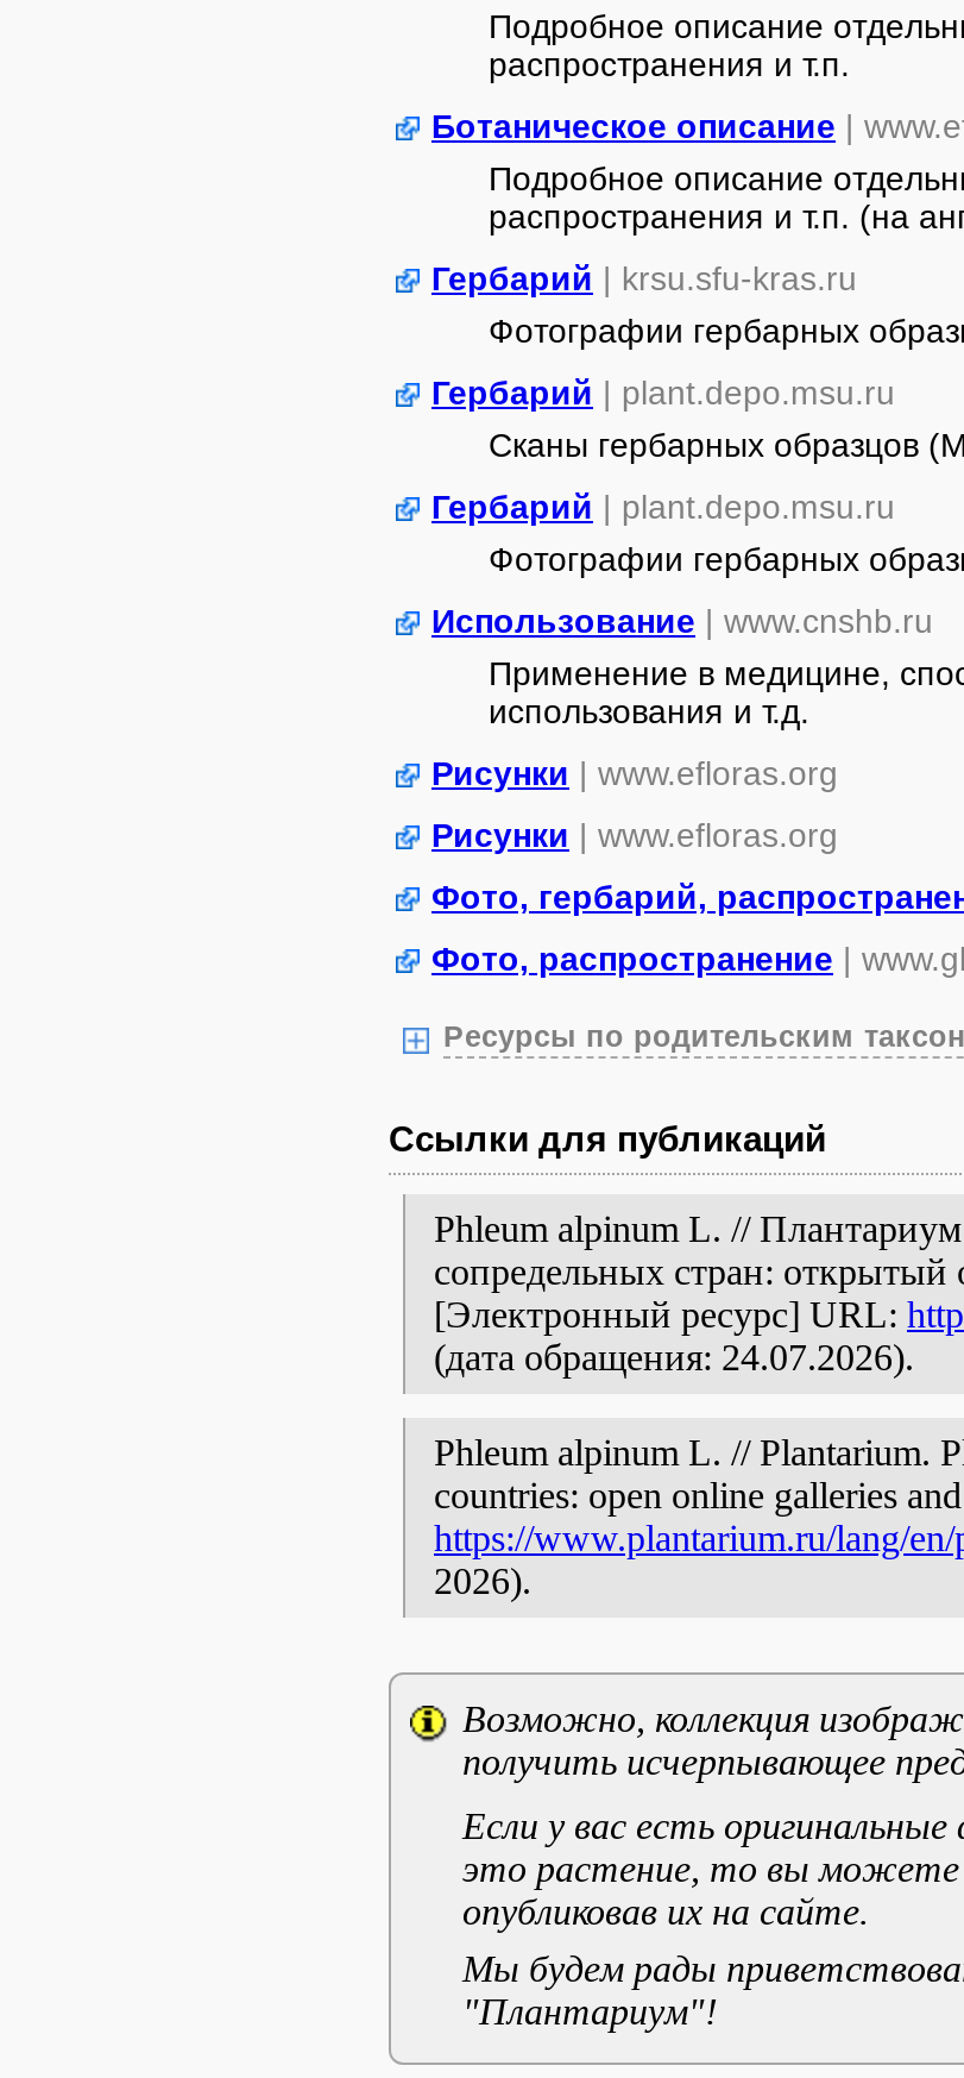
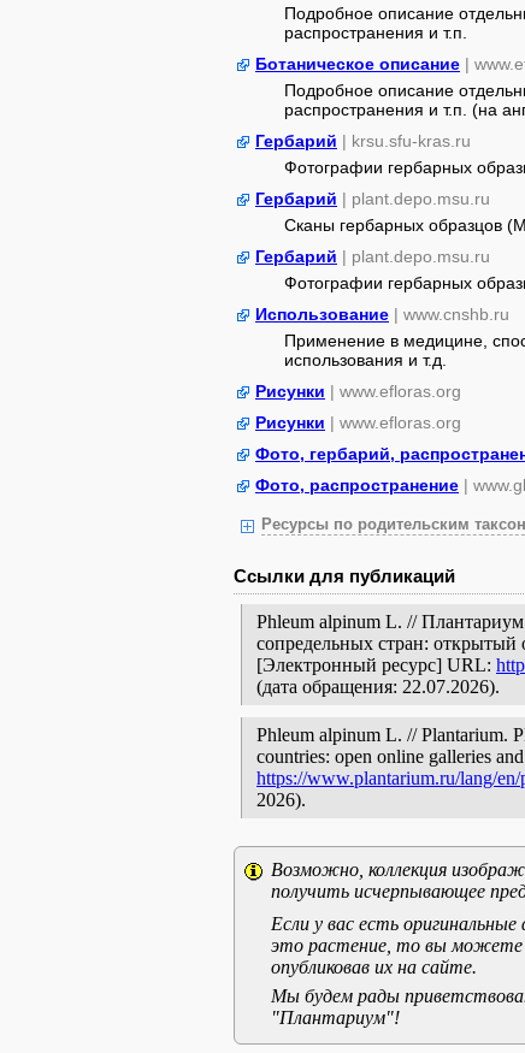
[434,1337,914,1377] (дата обращения: 24.07.2026). -> [256,676,500,697] (дата обращения: 22.07.2026).

